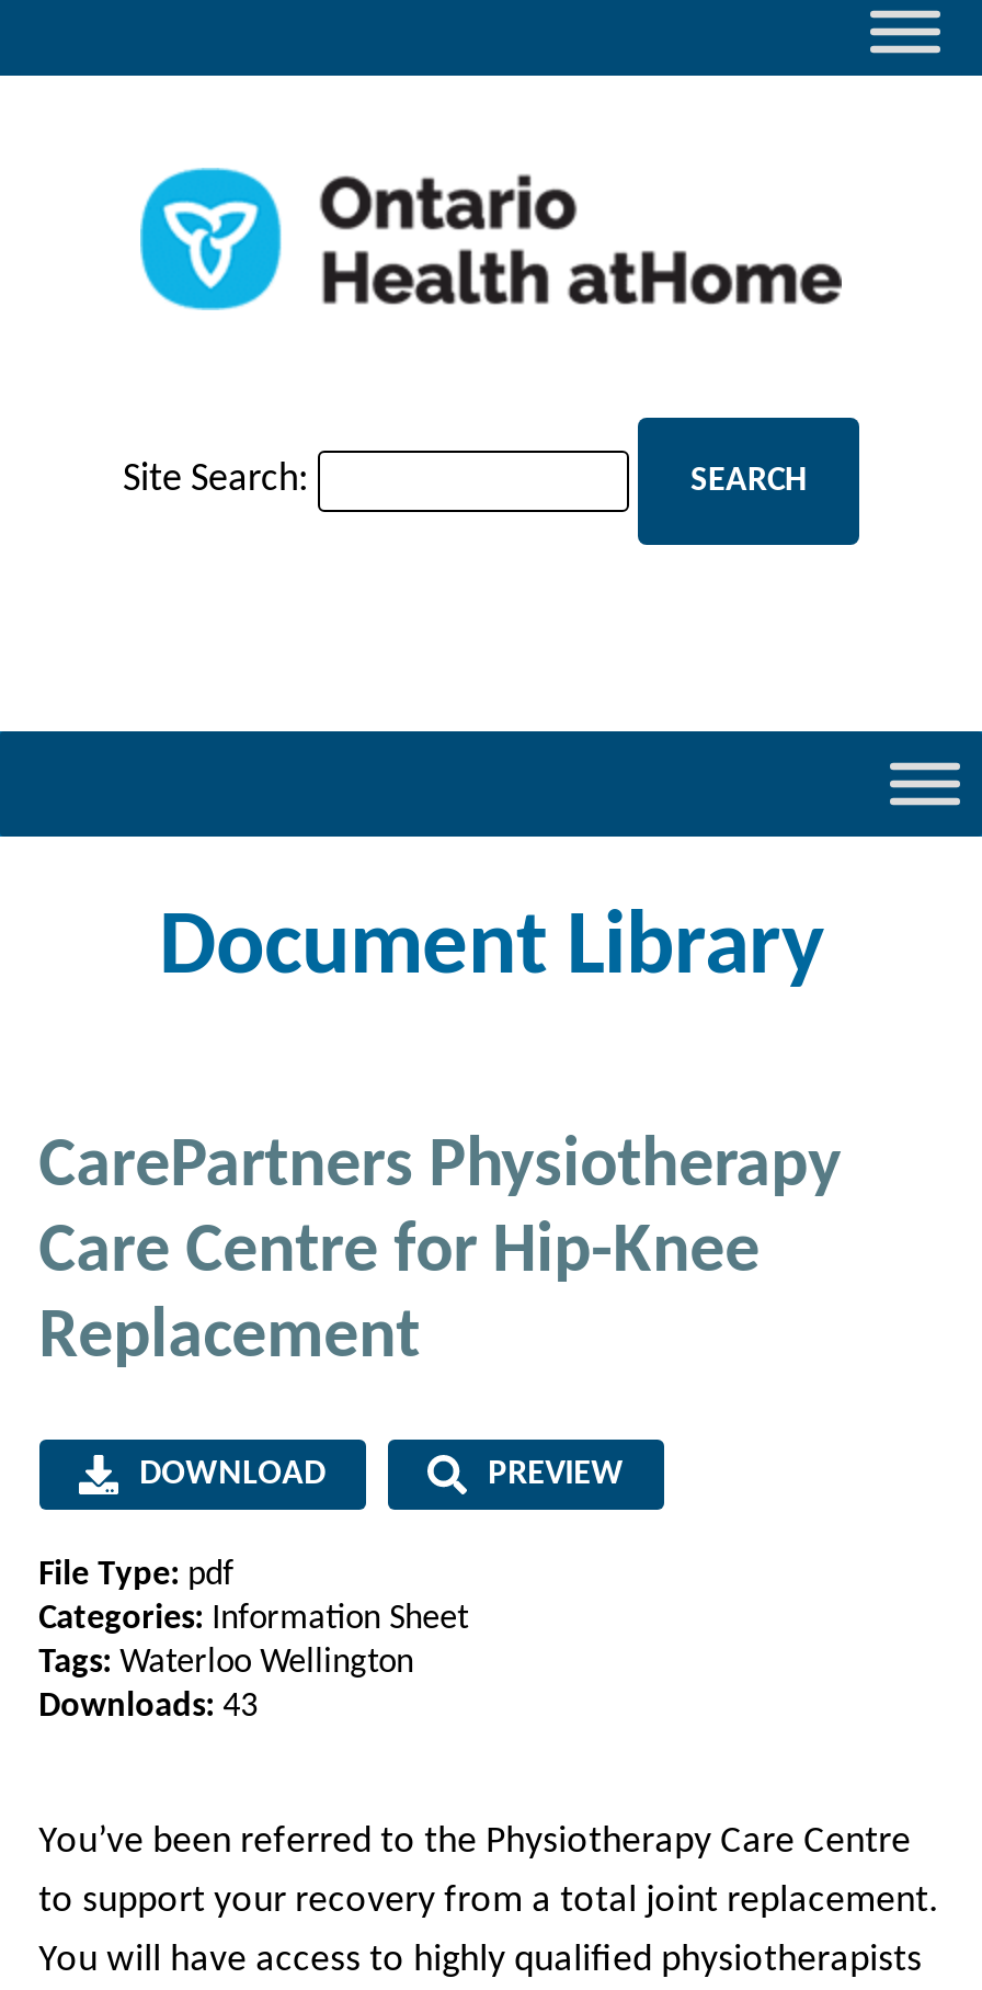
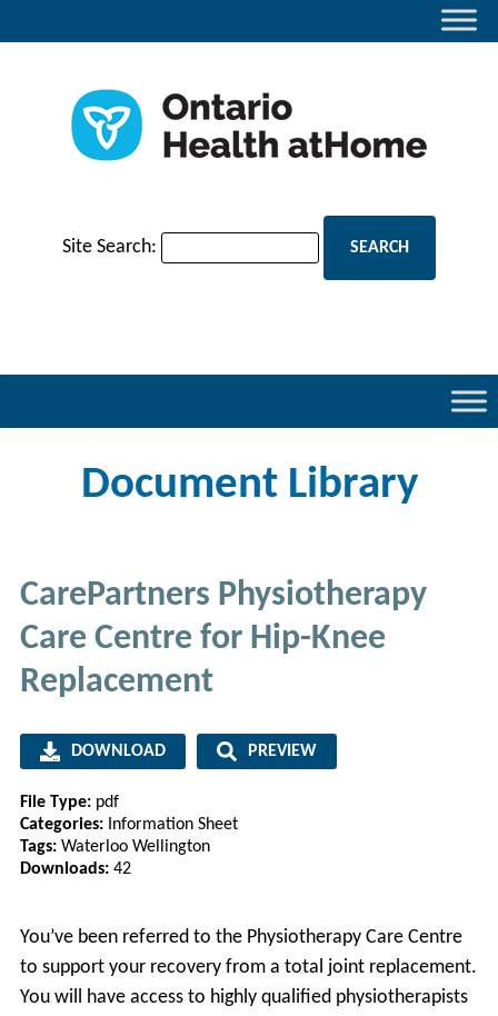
[39,1690,258,1725] Downloads: 43 -> [20,861,131,878] Downloads: 42

